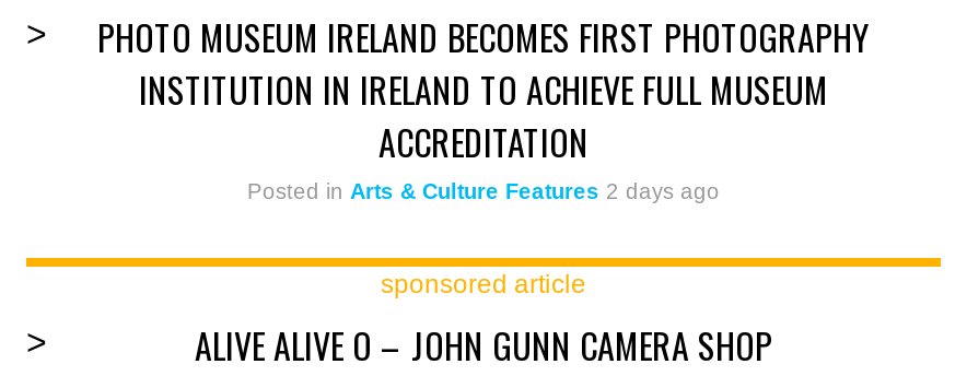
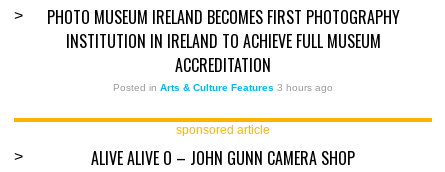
[247,179,720,203] Posted in Arts & Culture Features 2 days ago -> [113,82,333,93] Posted in Arts & Culture Features 3 hours ago

